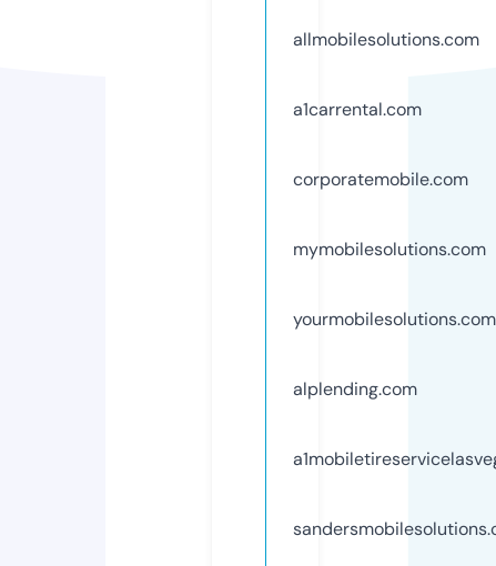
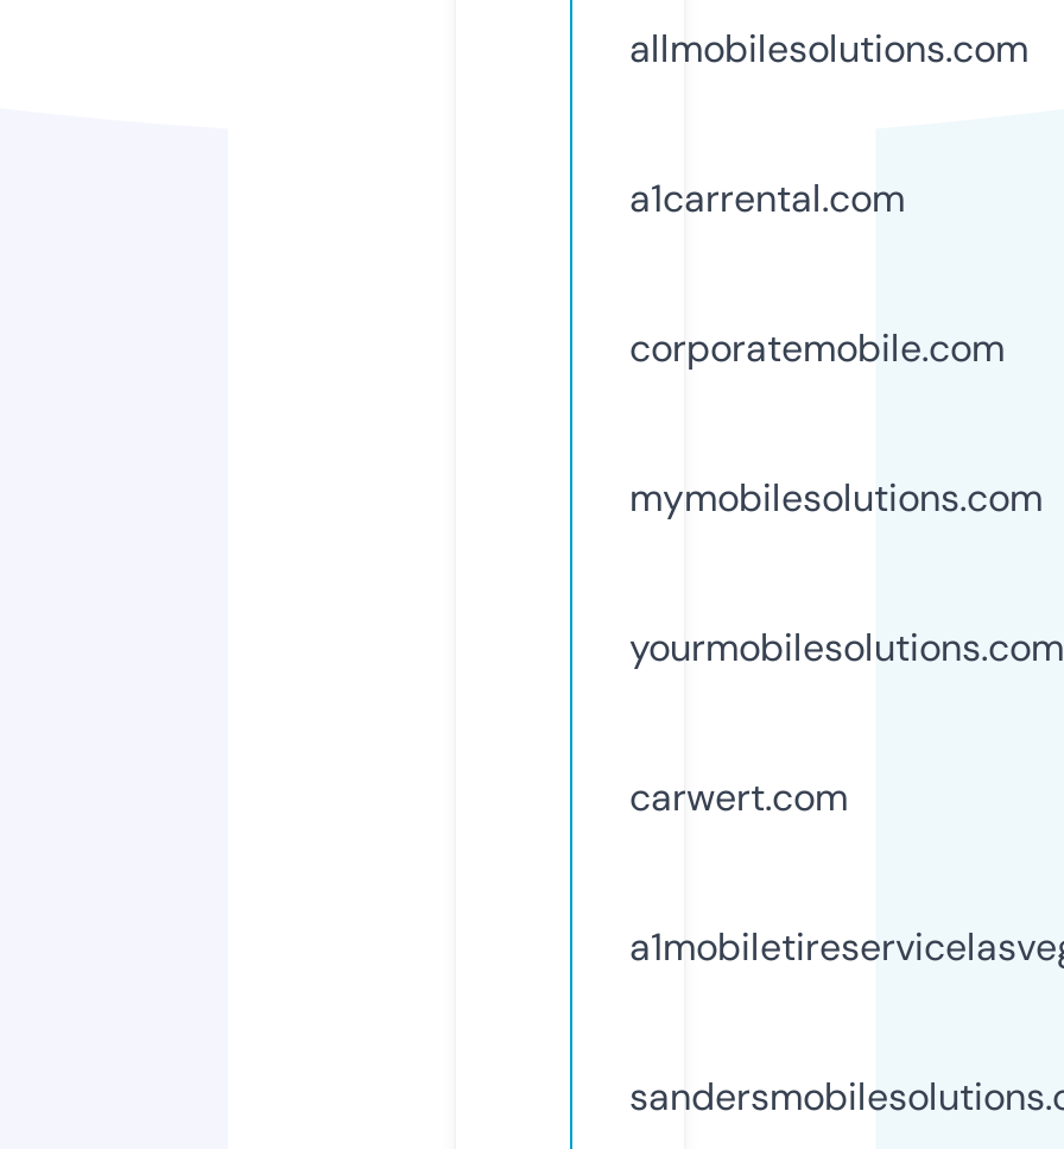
[293,377,417,400] alplending.com -> [629,772,848,822] carwert.com

